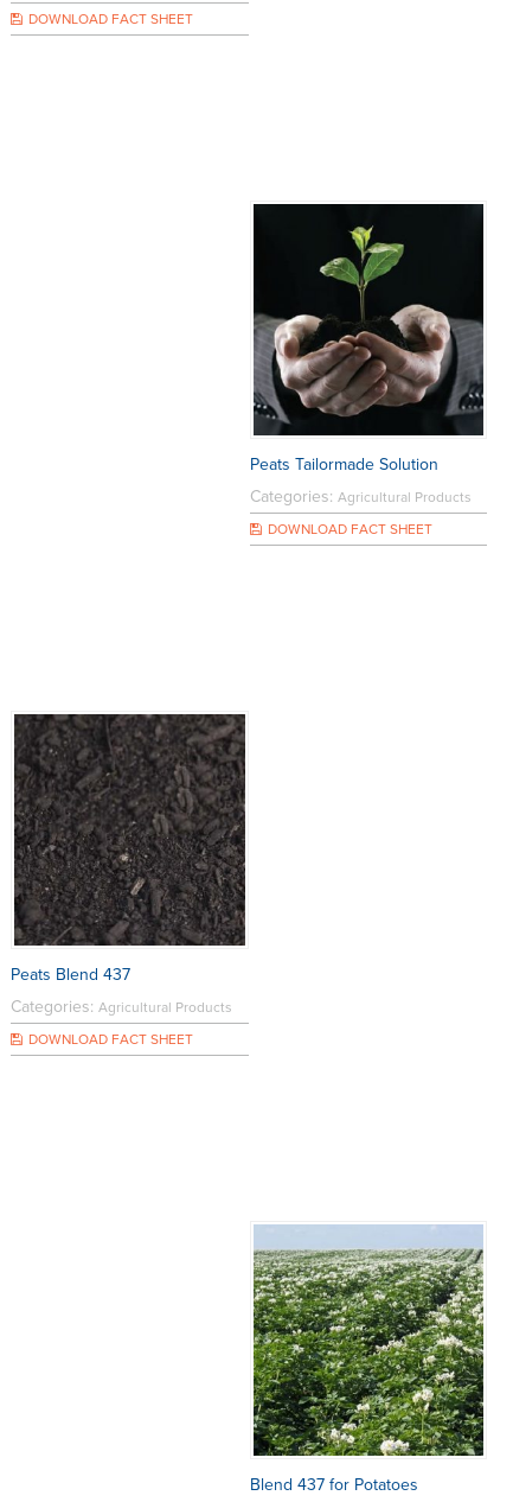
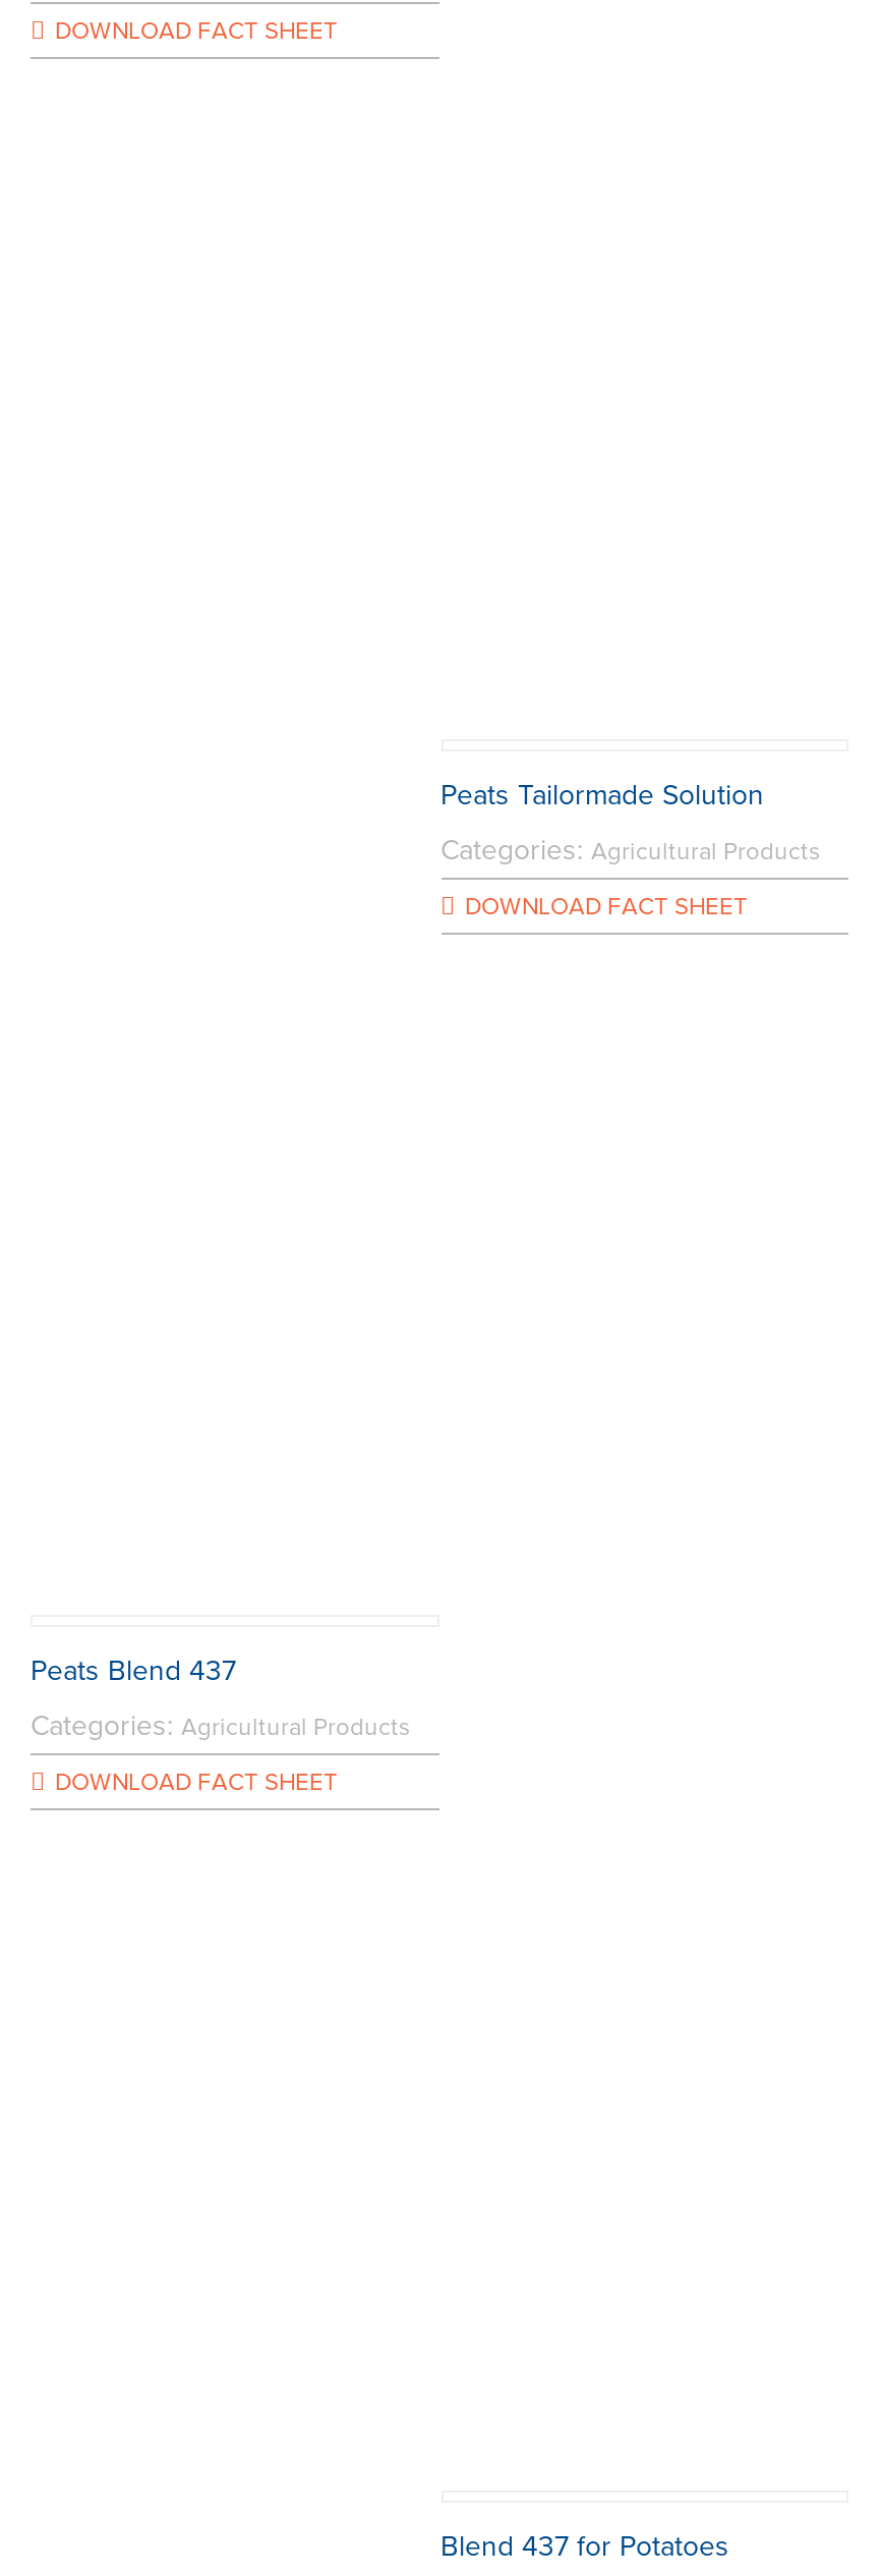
[252,203,485,437] [image] -> none
[13,713,246,947] [image] -> none
[252,1224,485,1457] [image] -> none

